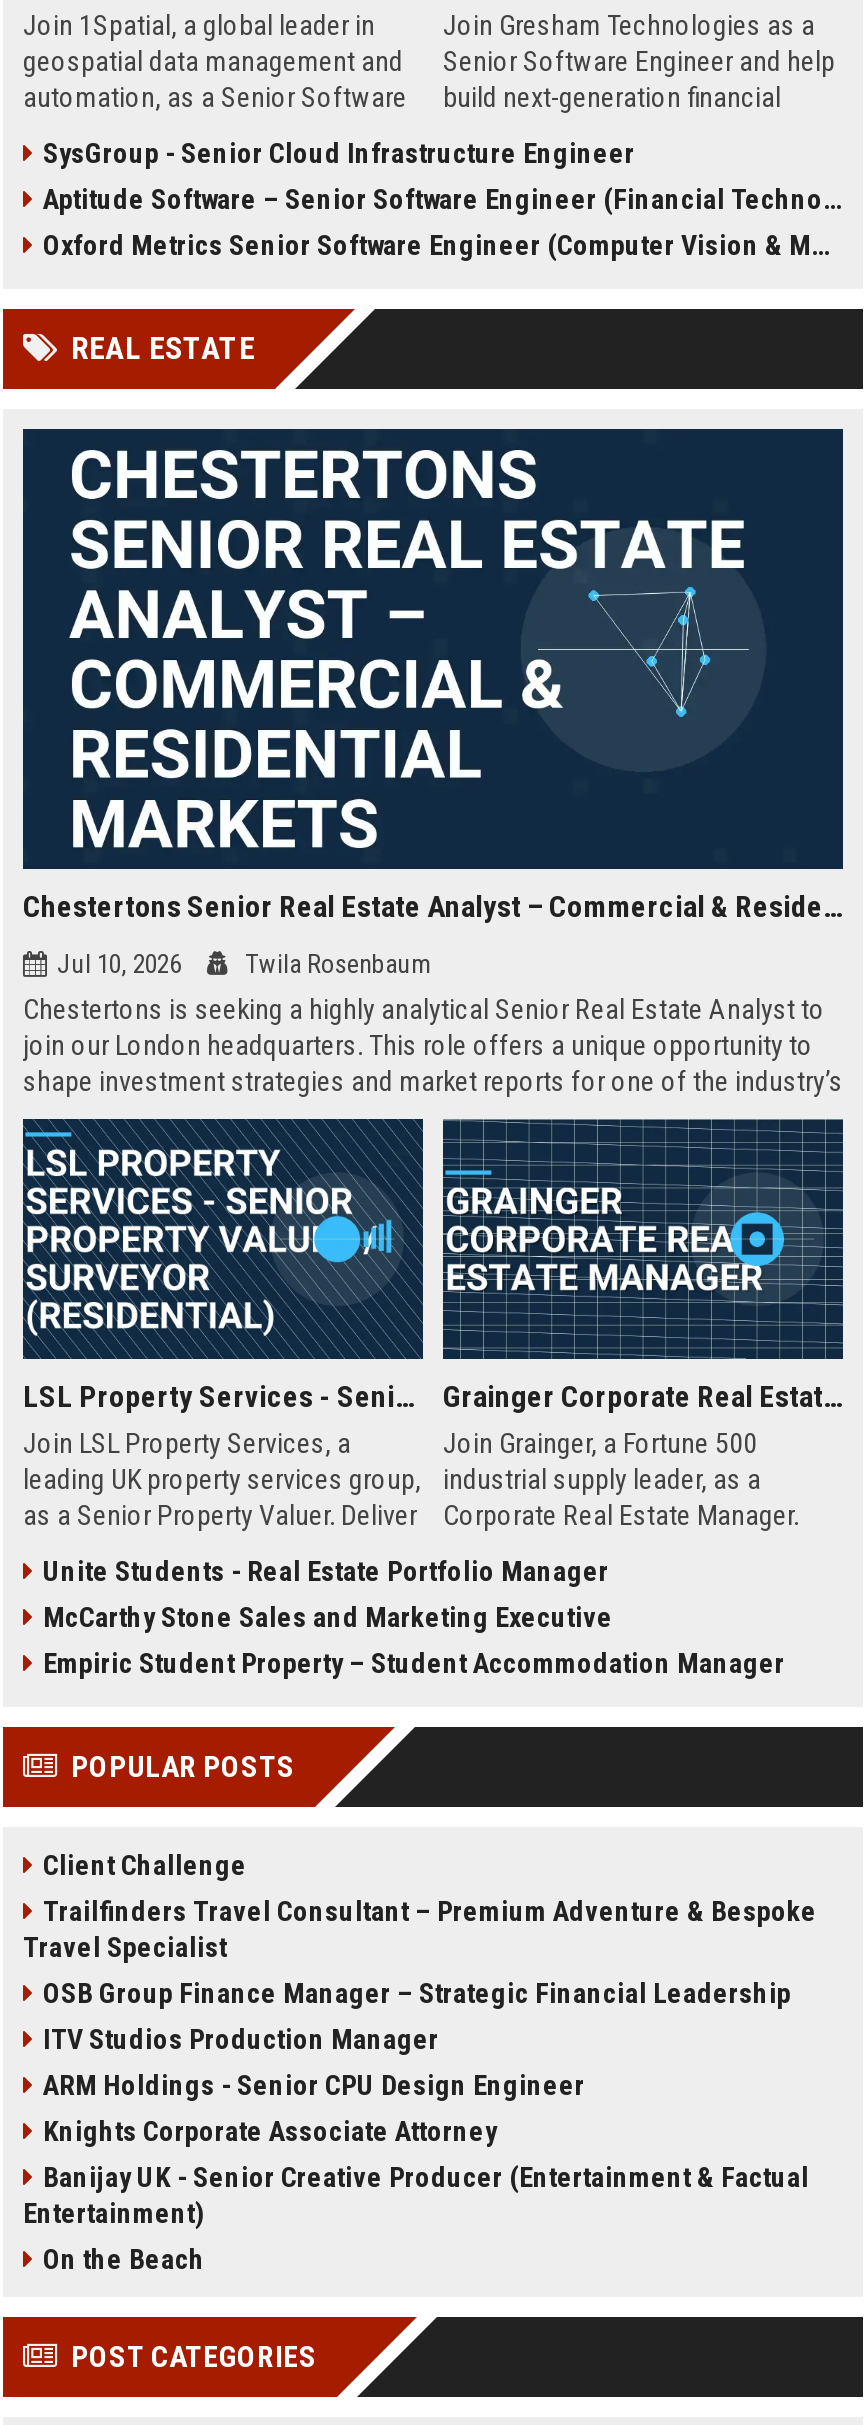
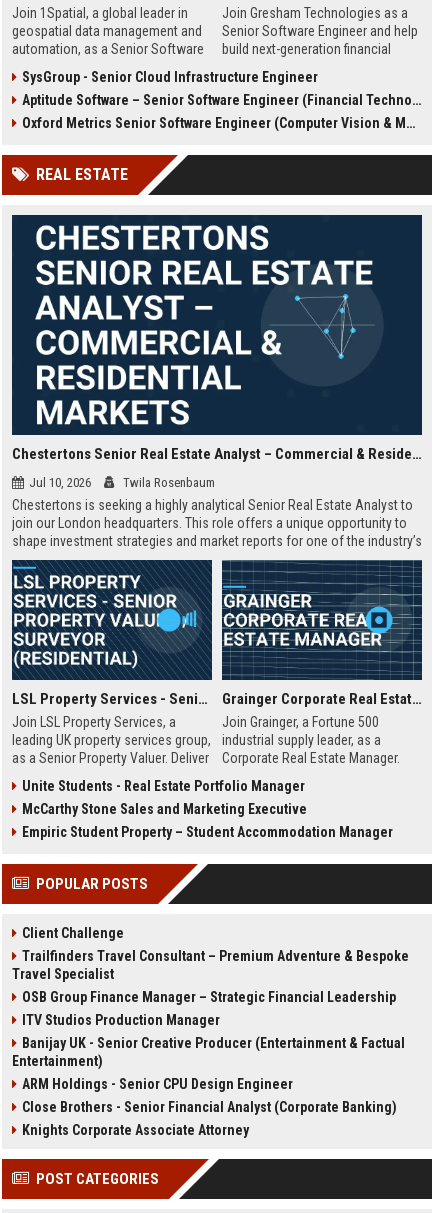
moved [43,2069,585,2101] -> [22,1076,293,1092]: ARM Holdings - Senior CPU Design Engineer
moved [43,2115,497,2147] -> [22,1122,249,1138]: Knights Corporate Associate Attorney
moved [23,2161,809,2229] -> [12,1035,405,1069]: Banijay UK - Senior Creative Producer (Entertainment & Factual | Entertainment)
[43,2243,205,2275] On the Beach -> [22,1099,397,1115] Close Brothers - Senior Financial Analyst (Corporate Banking)

